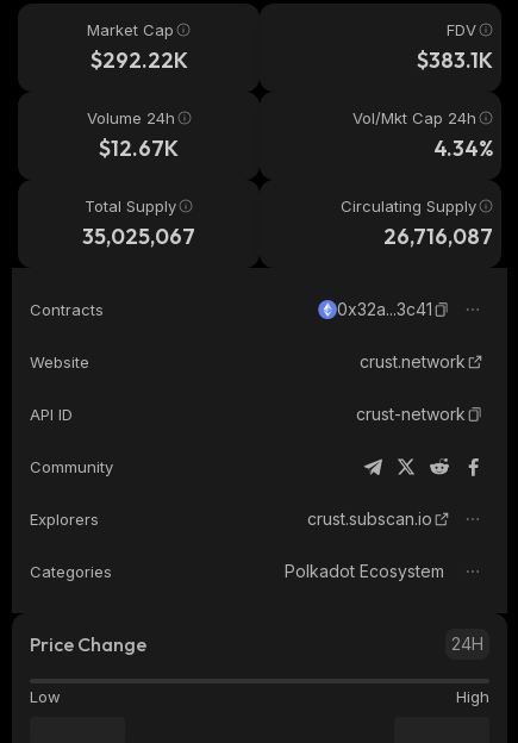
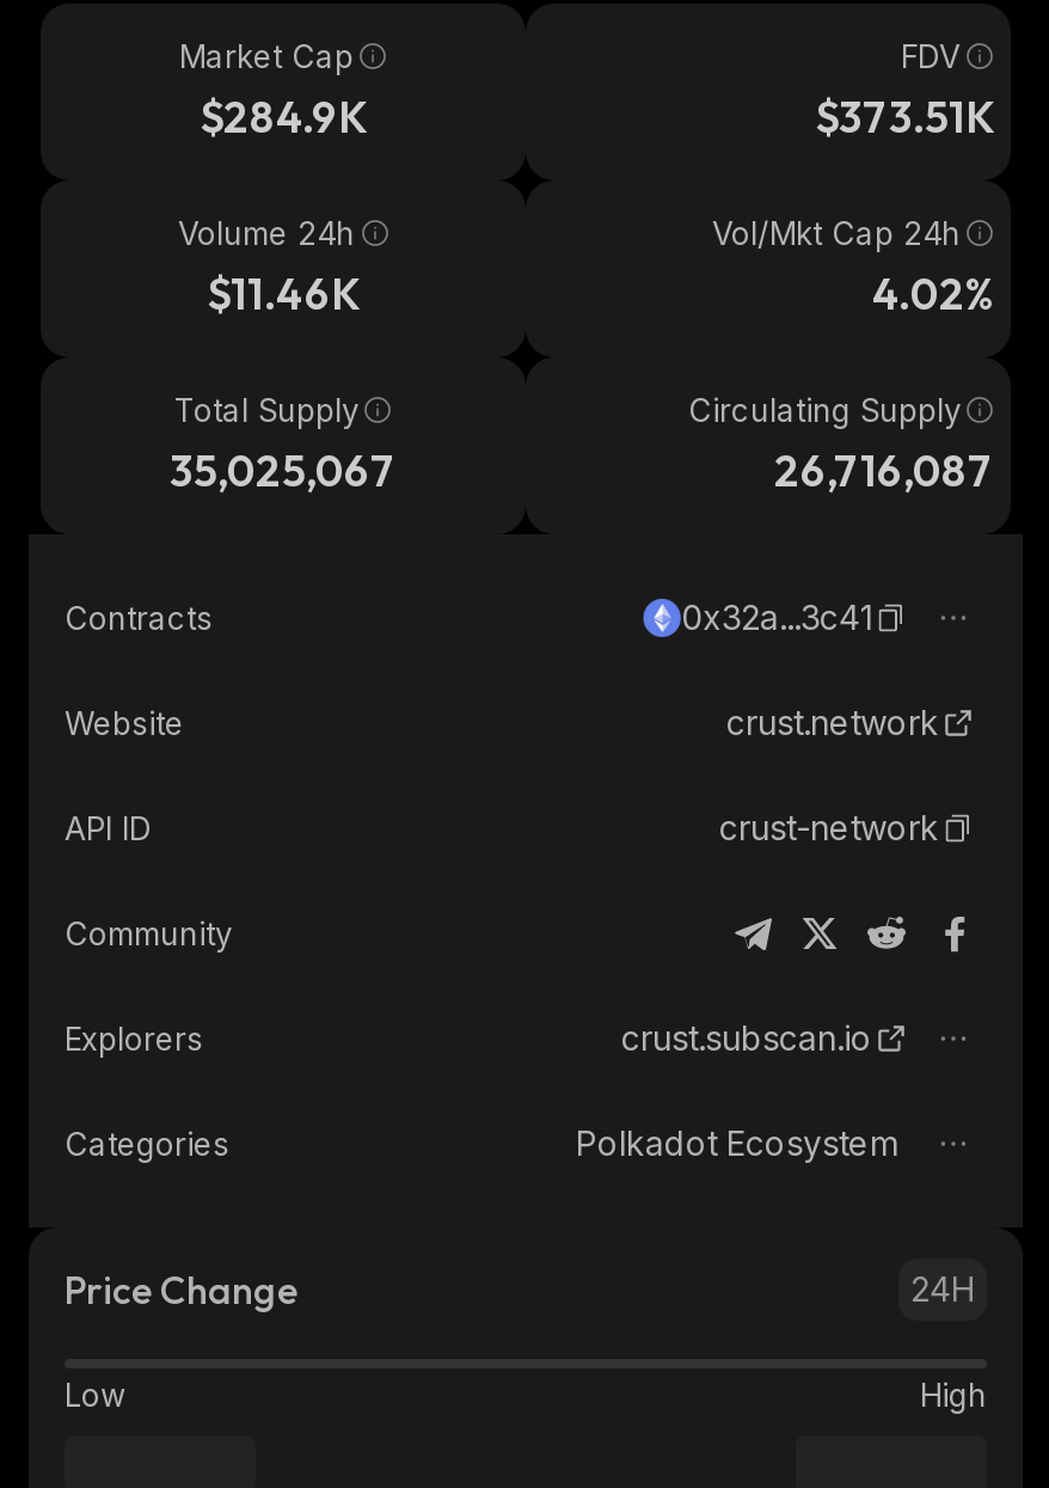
[90,46,188,74] $292.22K -> [200,90,367,145] $284.9K
[417,46,493,74] $383.1K -> [815,90,994,145] $373.51K
[99,135,179,162] $12.67K -> [207,267,360,322] $11.46K
[433,135,493,162] 4.34% -> [872,267,994,322] 4.02%

